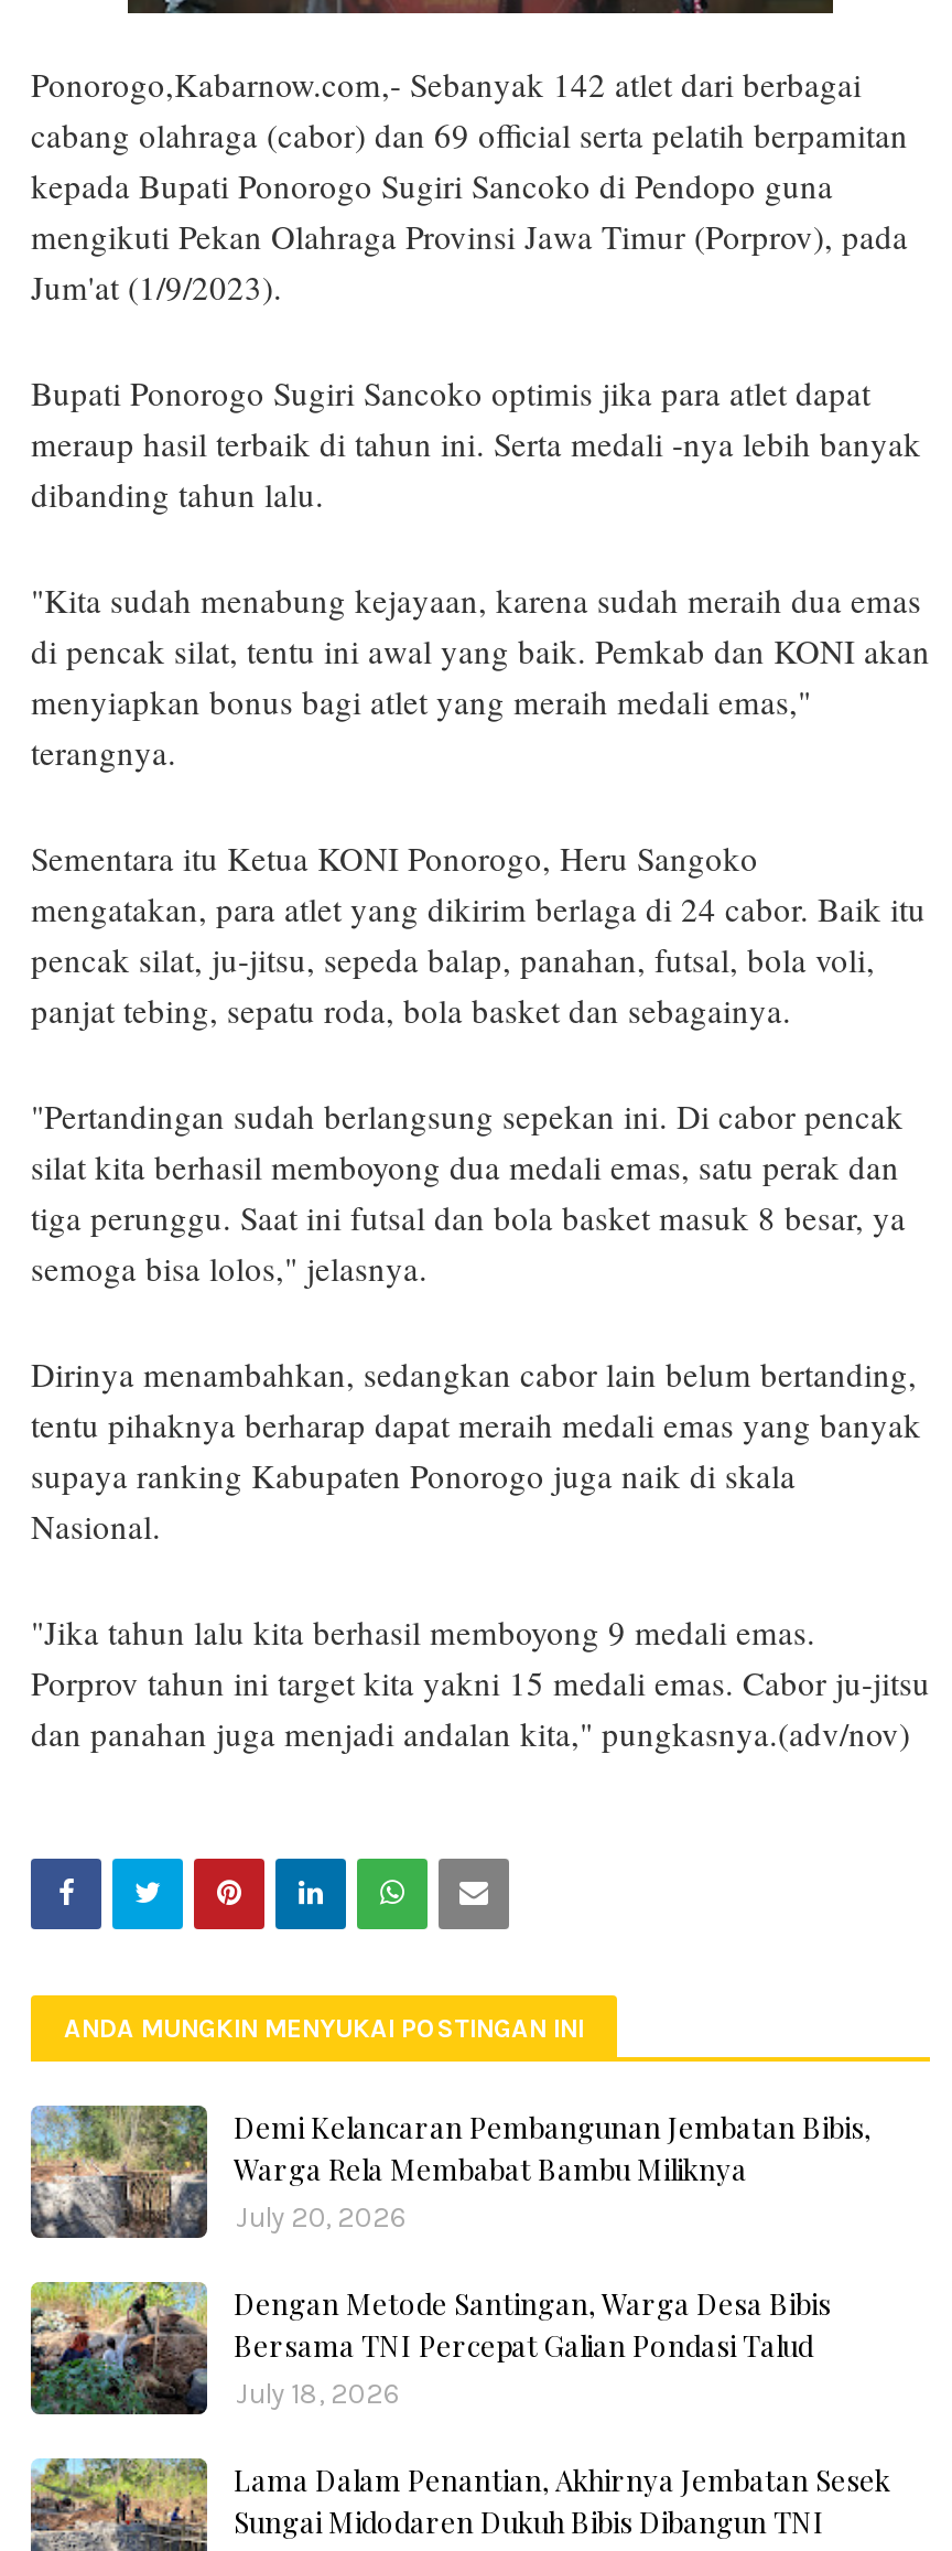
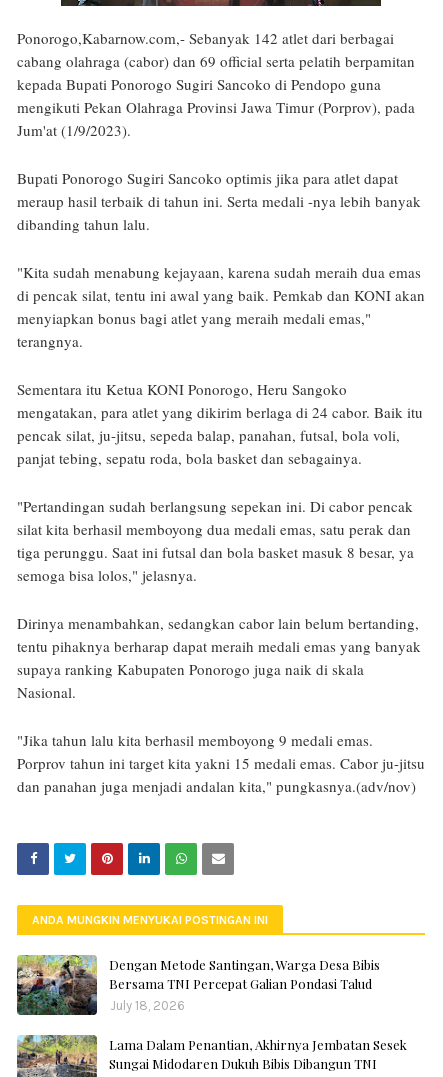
[29,2103,870,2238] [image] | Demi Kelancaran Pembangunan Jembatan Bibis, | Warga Rela Membabat Bambu Miliknya | July 20, 2026 -> none

